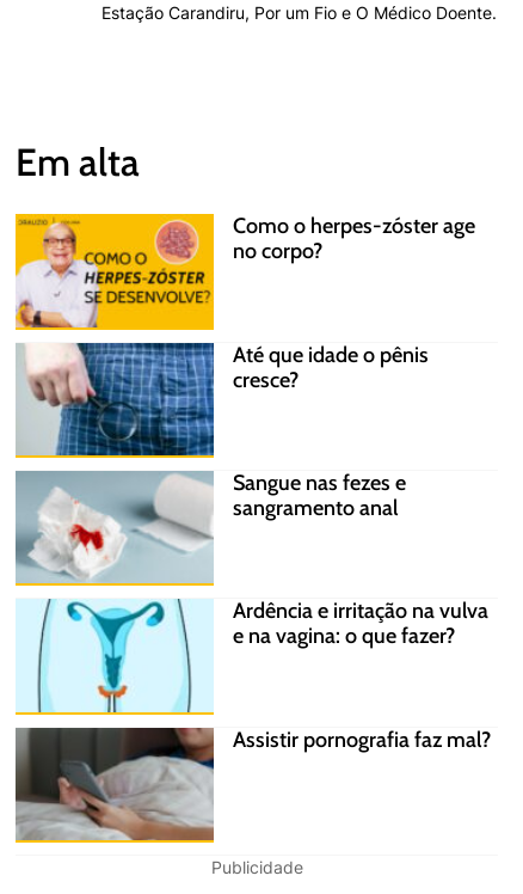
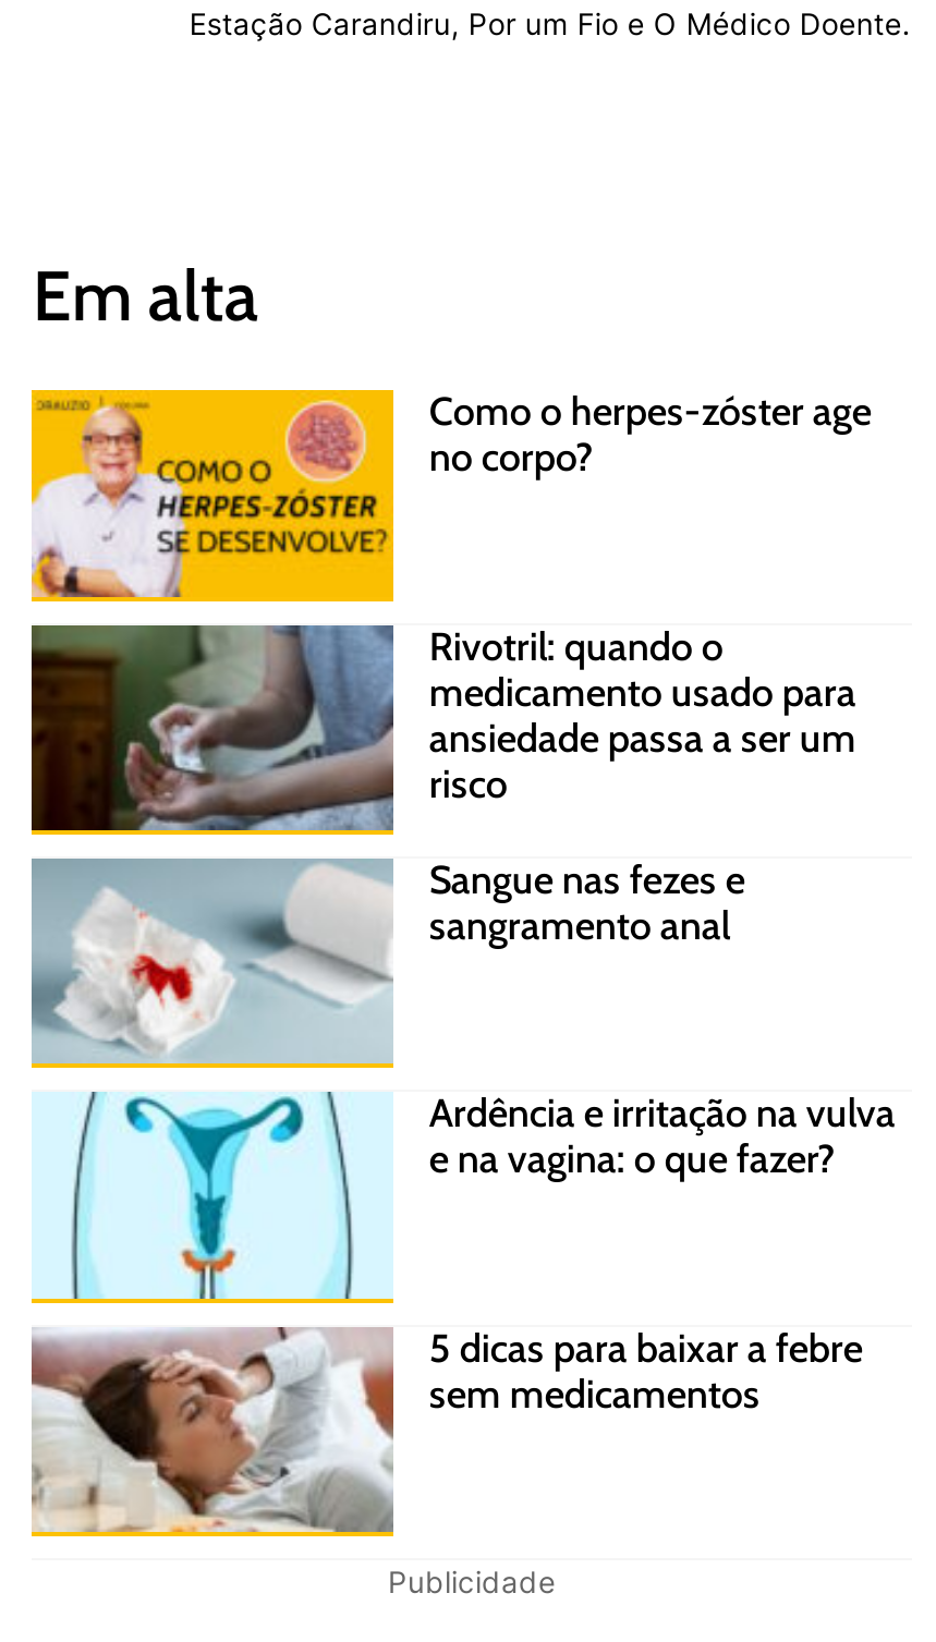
[16,341,429,457] [image] | Até que idade o pênis | cresce? -> [29,622,856,832] [image] | Rivotril: quando o | medicamento usado para | ansiedade passa a ser um | risco
[14,727,491,841] [image] | Assistir pornografia faz mal? -> [32,1325,863,1534] [image] | 5 dicas para baixar a febre | sem medicamentos

